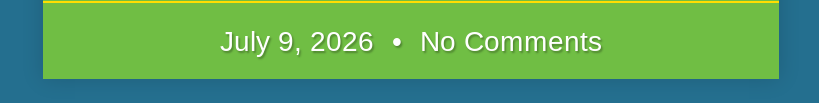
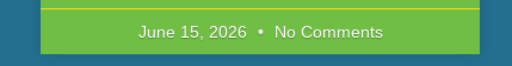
[220,24,602,56] July 9, 2026 No Comments -> [138,22,383,41] June 15, 2026 No Comments

